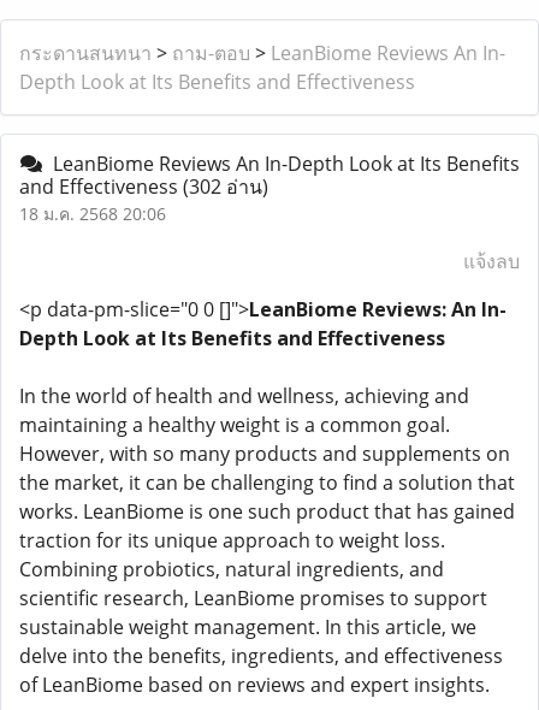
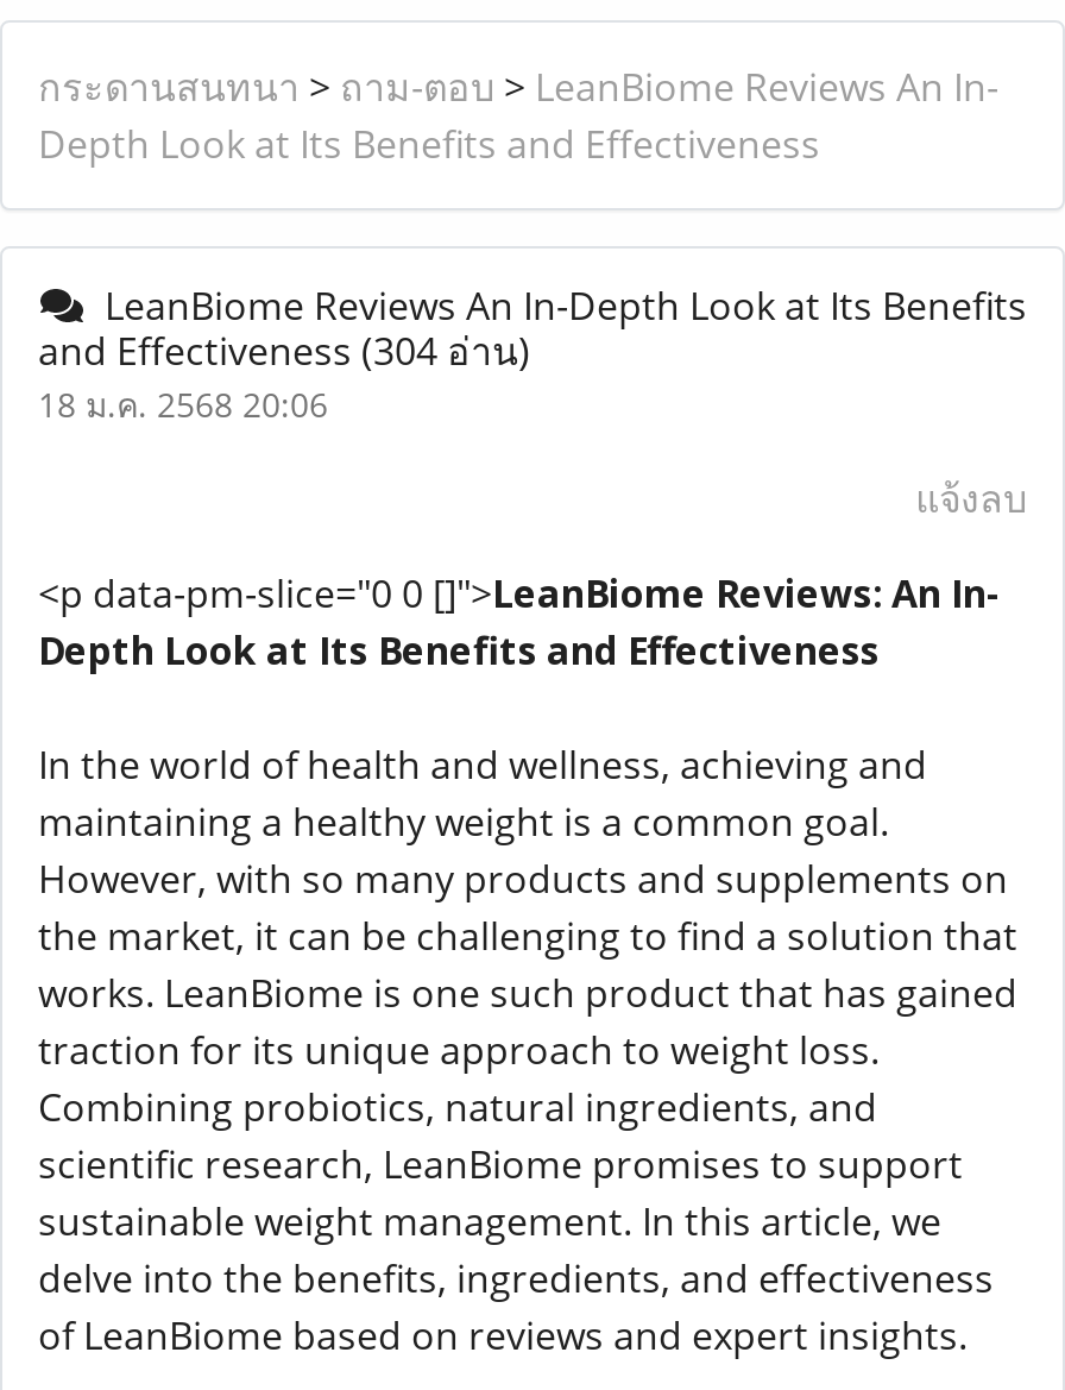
[19,173,268,200] and Effectiveness (302 อ่าน) -> [38,325,530,377] and Effectiveness (304 อ่าน)

